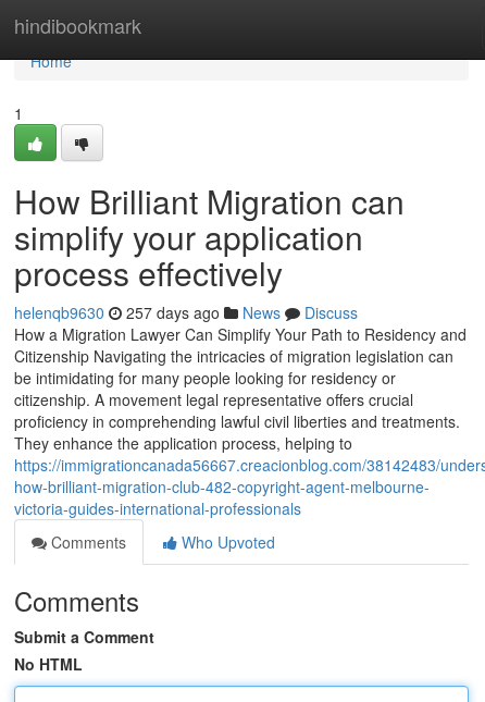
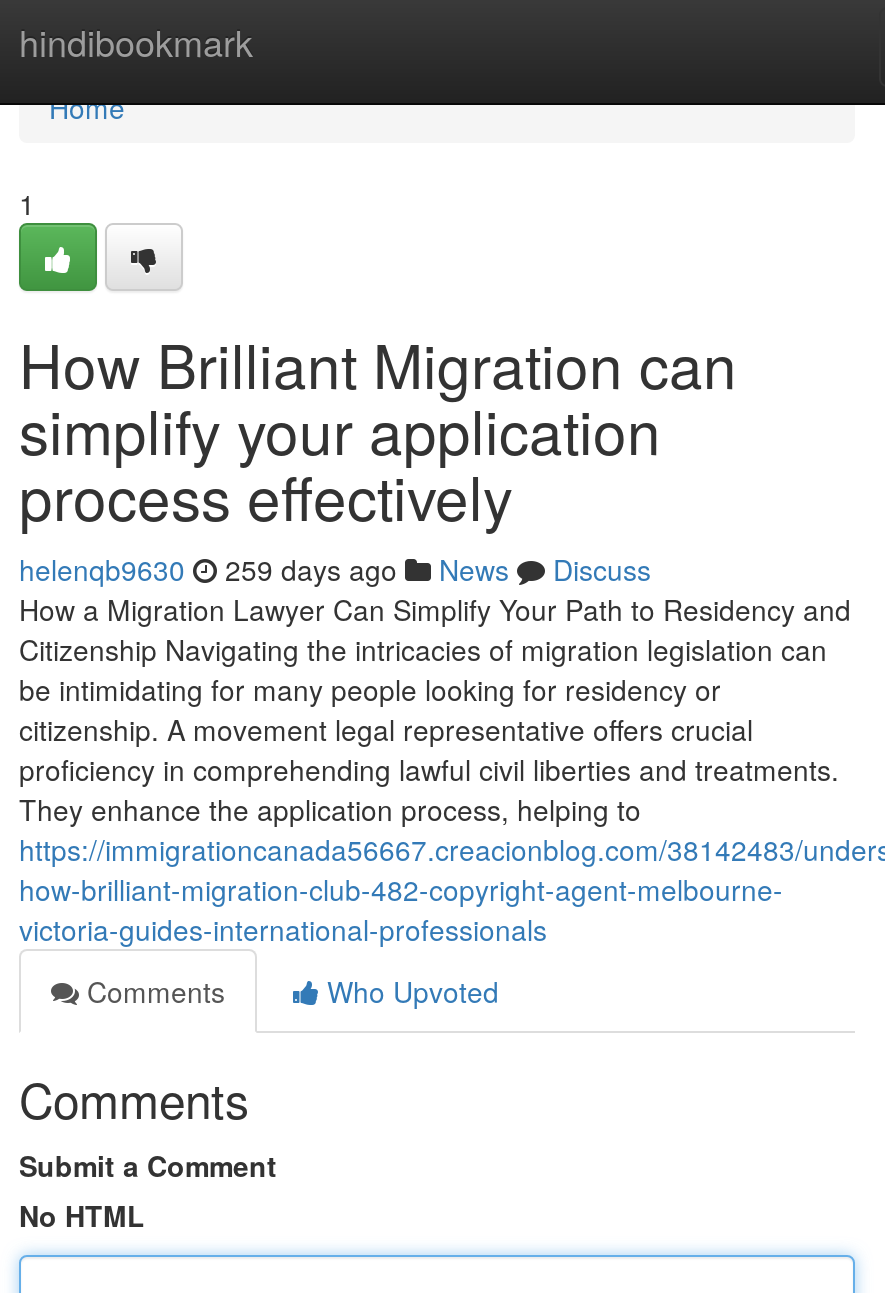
[14,301,358,323] helenqb9630 257 days ago News Discuss -> [19,549,651,589] helenqb9630 259 days ago News Discuss

